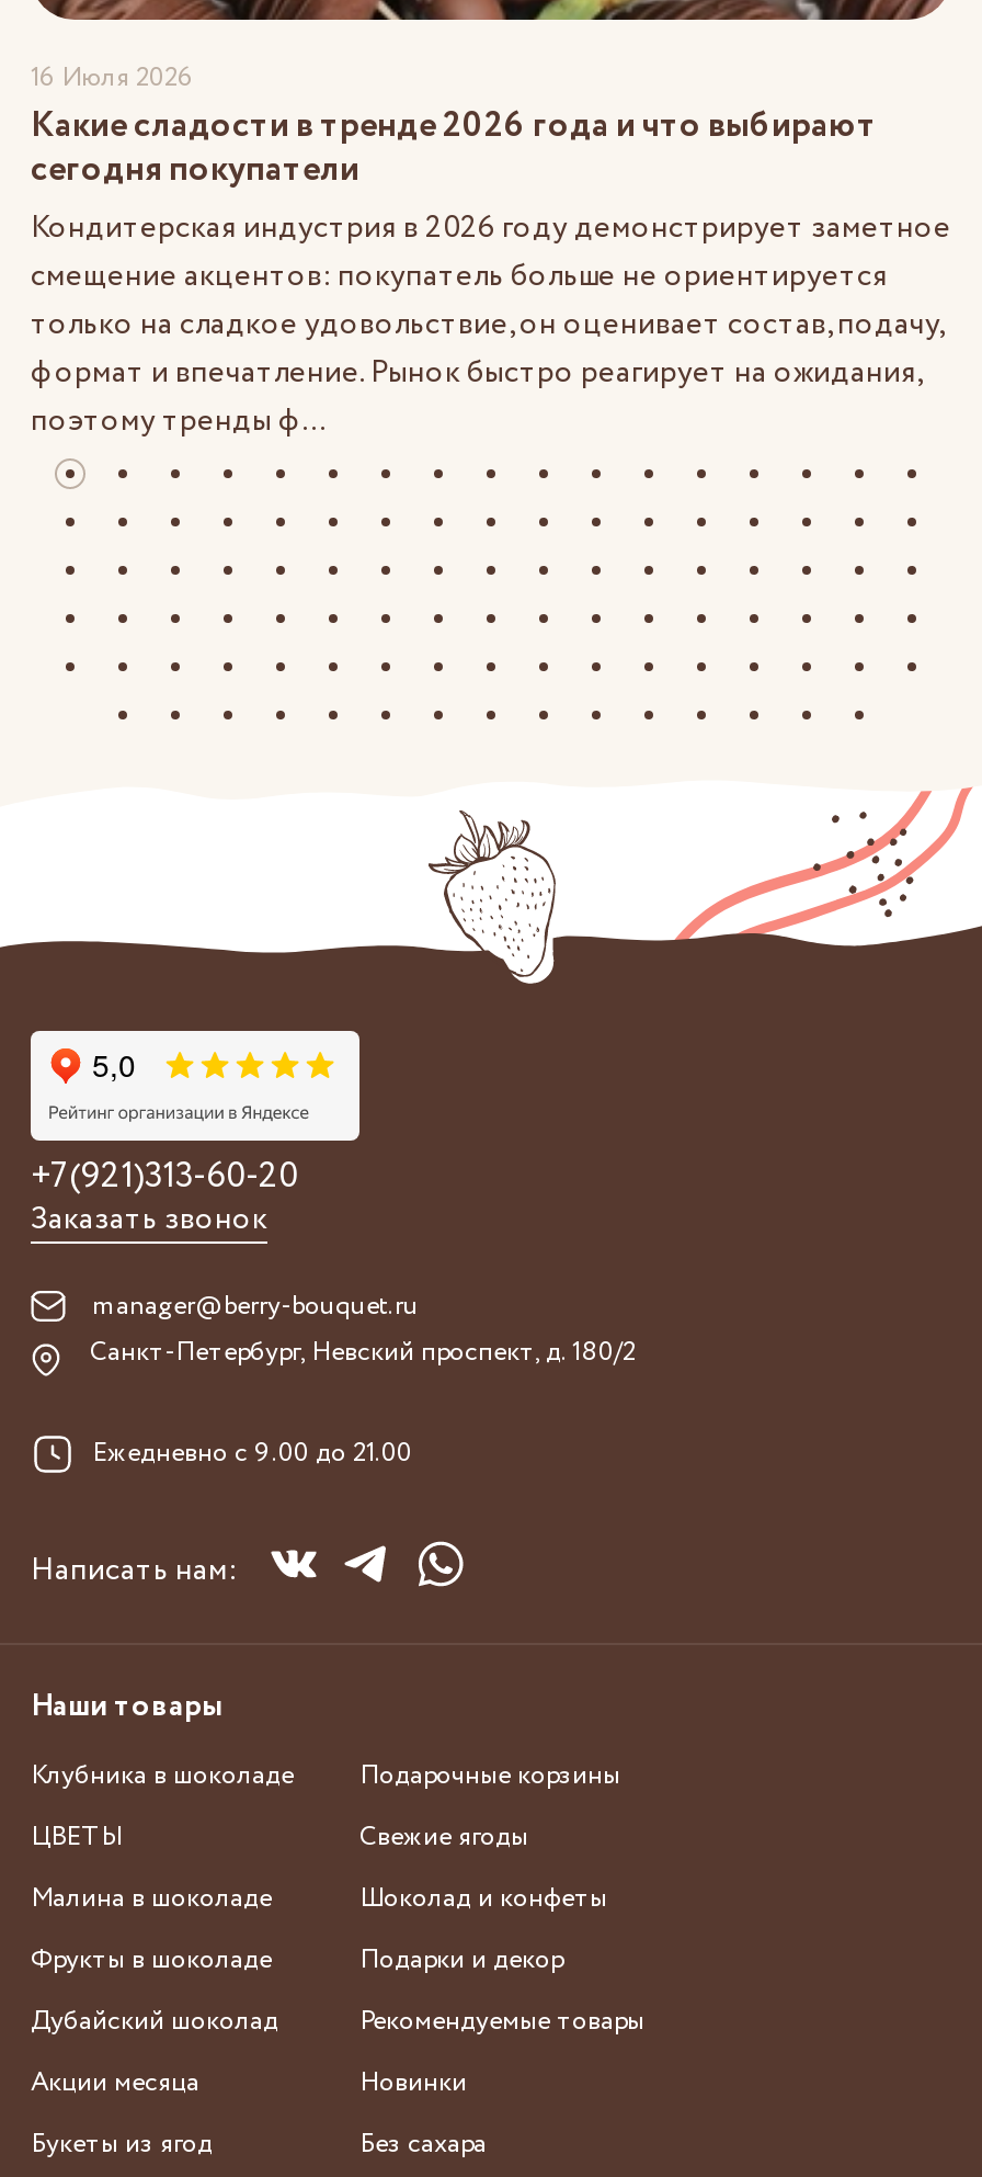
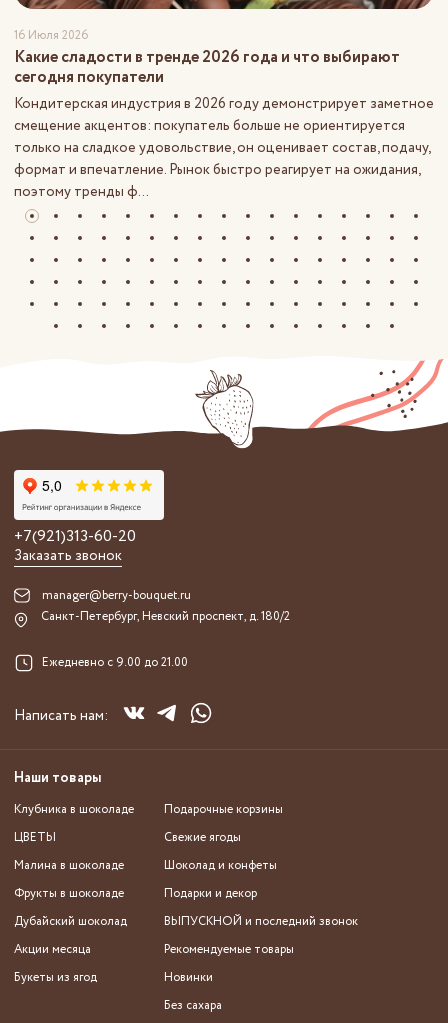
none -> [164,913,358,930] ВЫПУСКНОЙ и последний звонок

